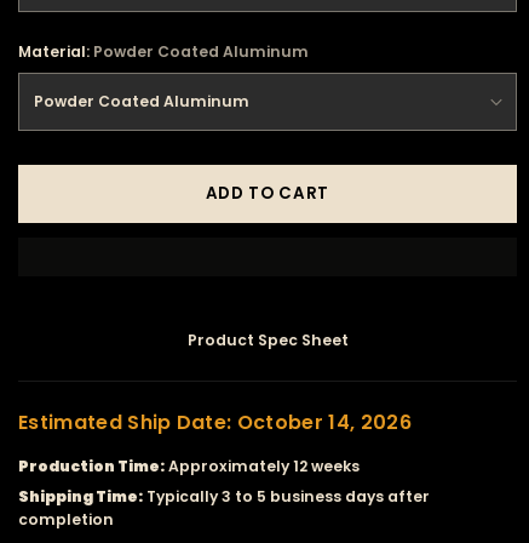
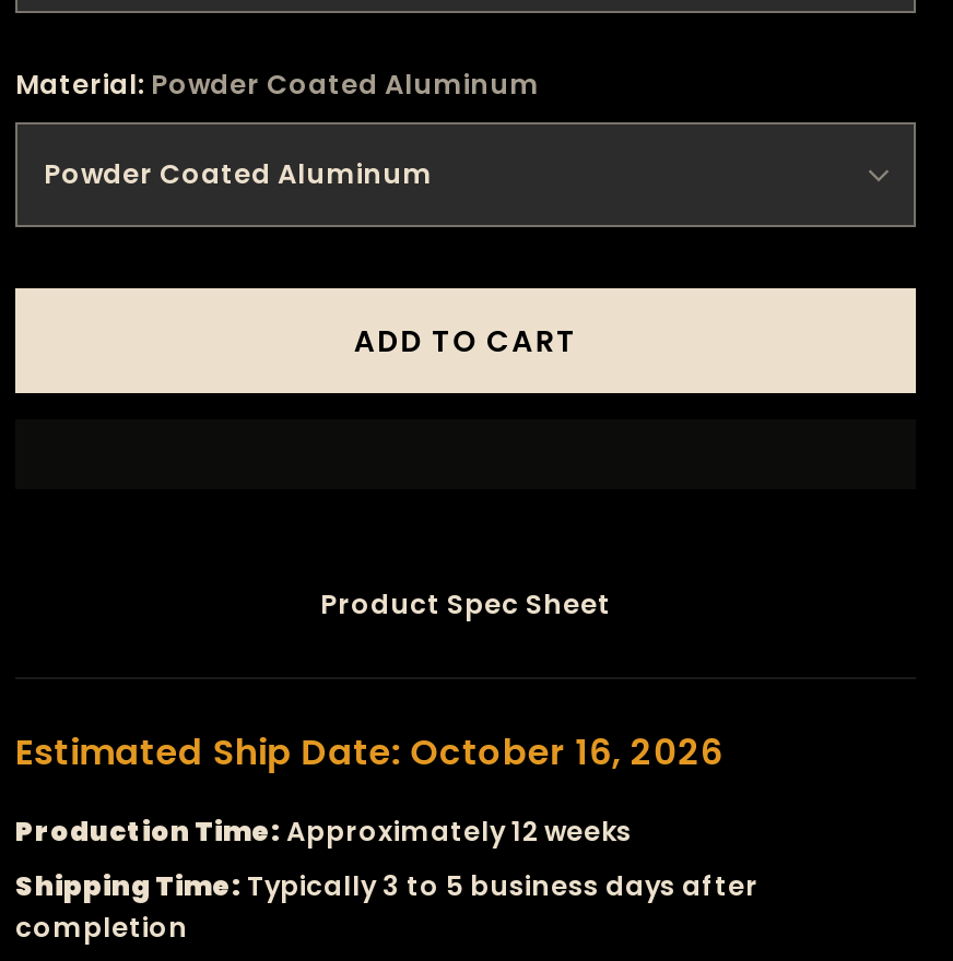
[18,408,411,436] Estimated Ship Date: October 14, 2026 -> [15,727,723,777] Estimated Ship Date: October 16, 2026

